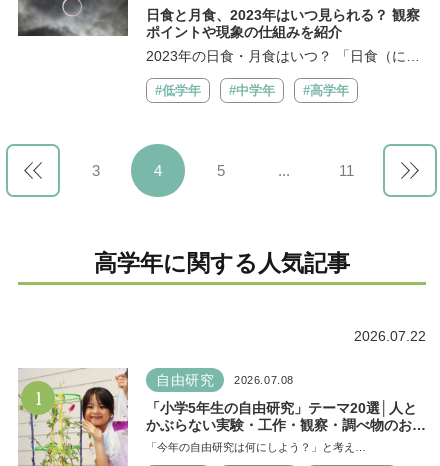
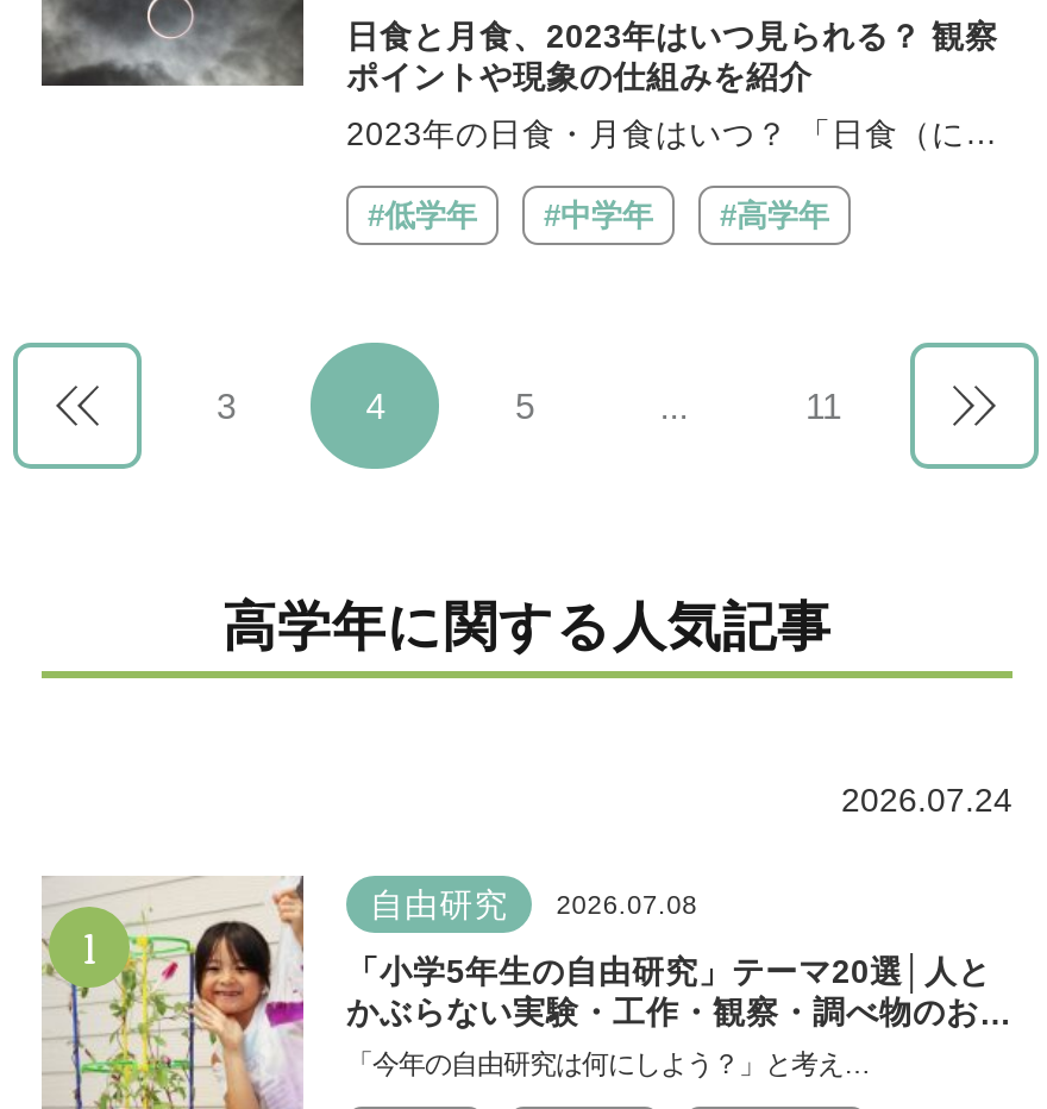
[354,328,426,344] 2026.07.22 -> [841,781,1012,819] 2026.07.24

